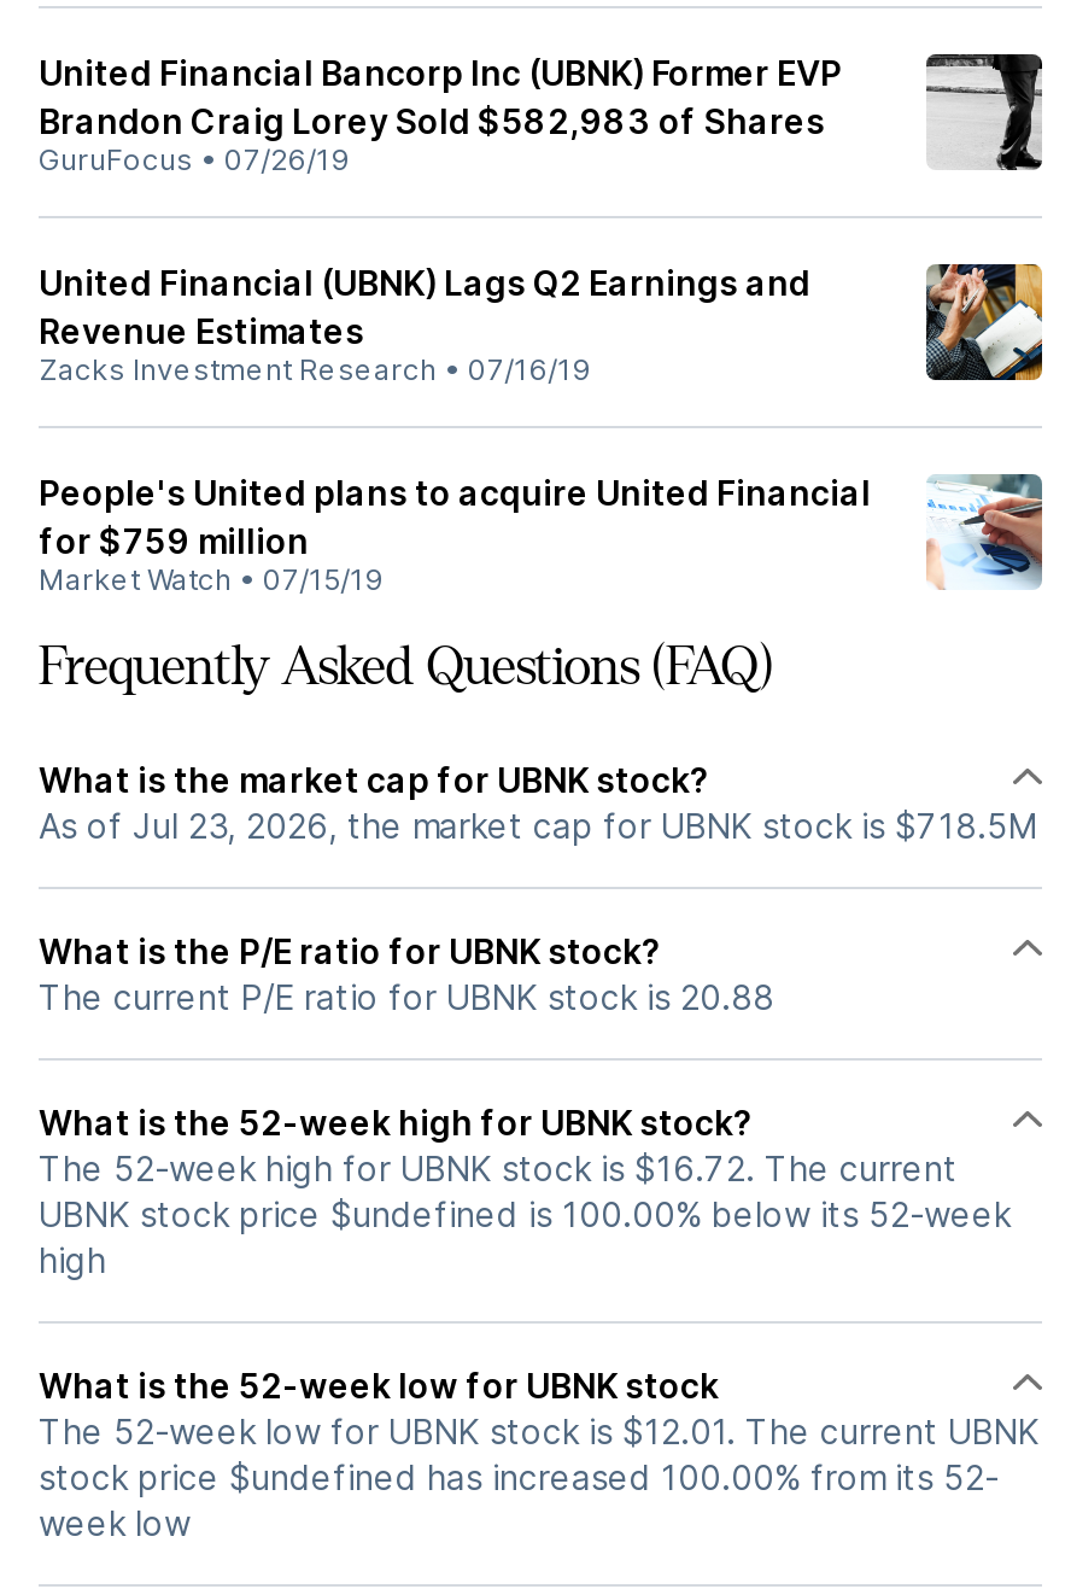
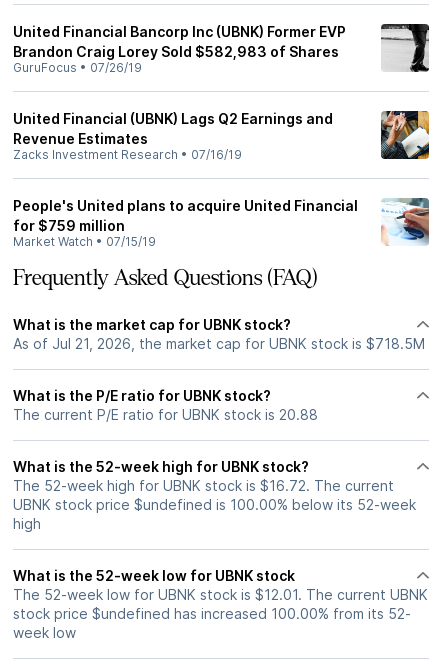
[39,804,1037,845] As of Jul 23, 2026, the market cap for UBNK stock is $718.5M -> [13,335,425,352] As of Jul 21, 2026, the market cap for UBNK stock is $718.5M

